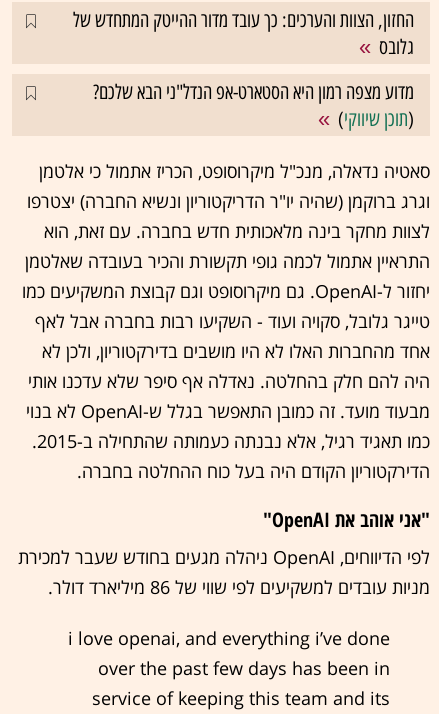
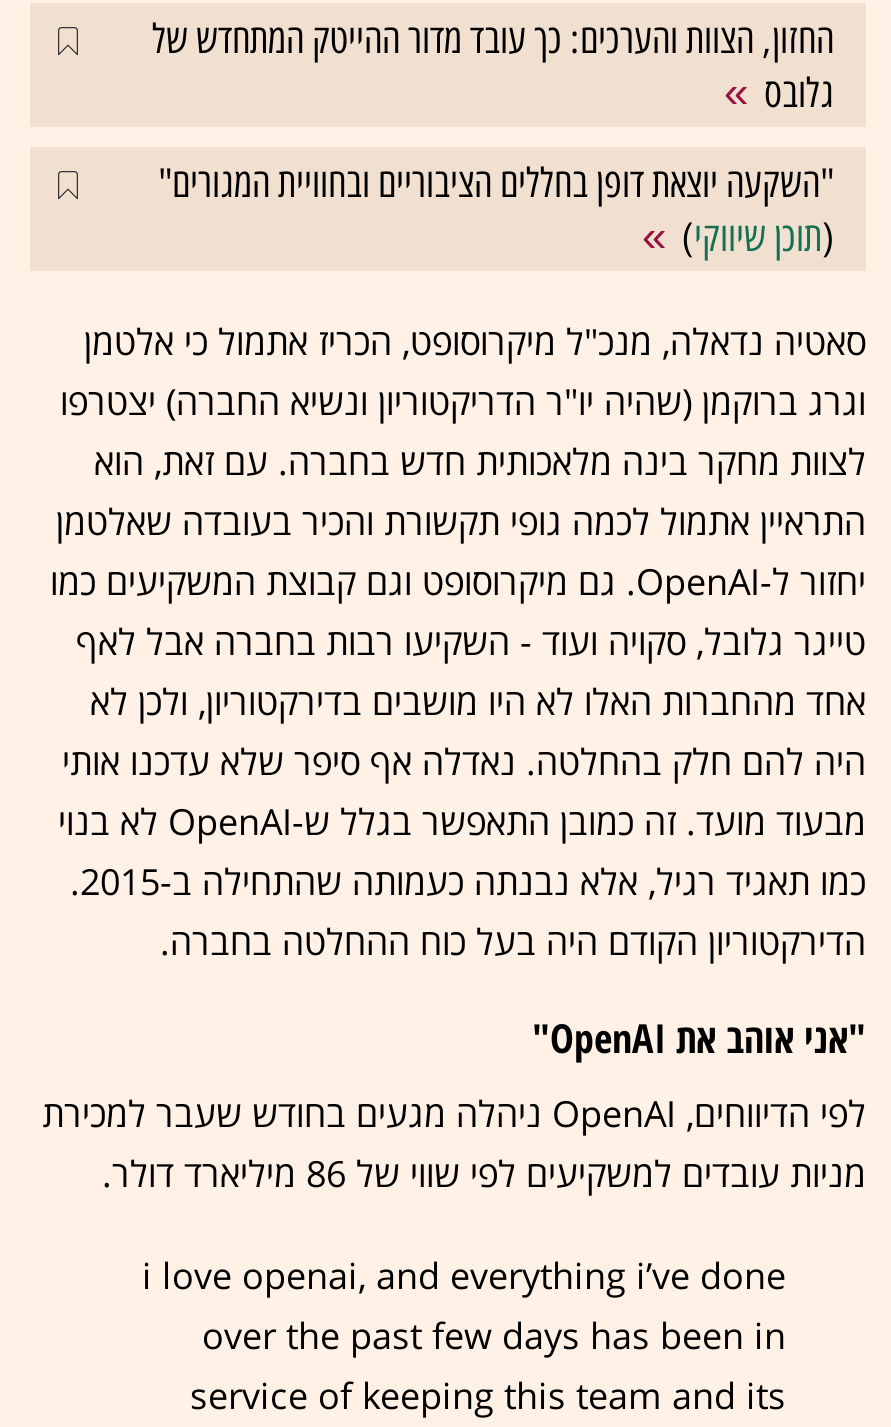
[93,80,414,104] מדוע מצפה רמון היא הסטארט-אפ הנדל"ני הבא שלכם? -> [158,160,834,208] "השקעה יוצאת דופן בחללים הציבוריים ובחוויית המגורים"

